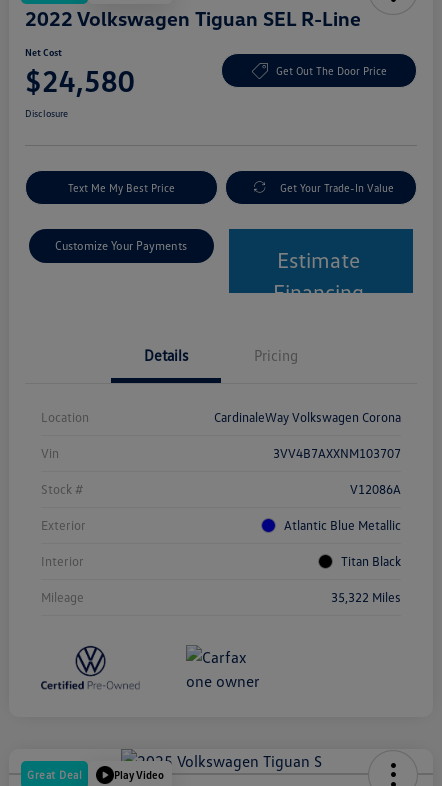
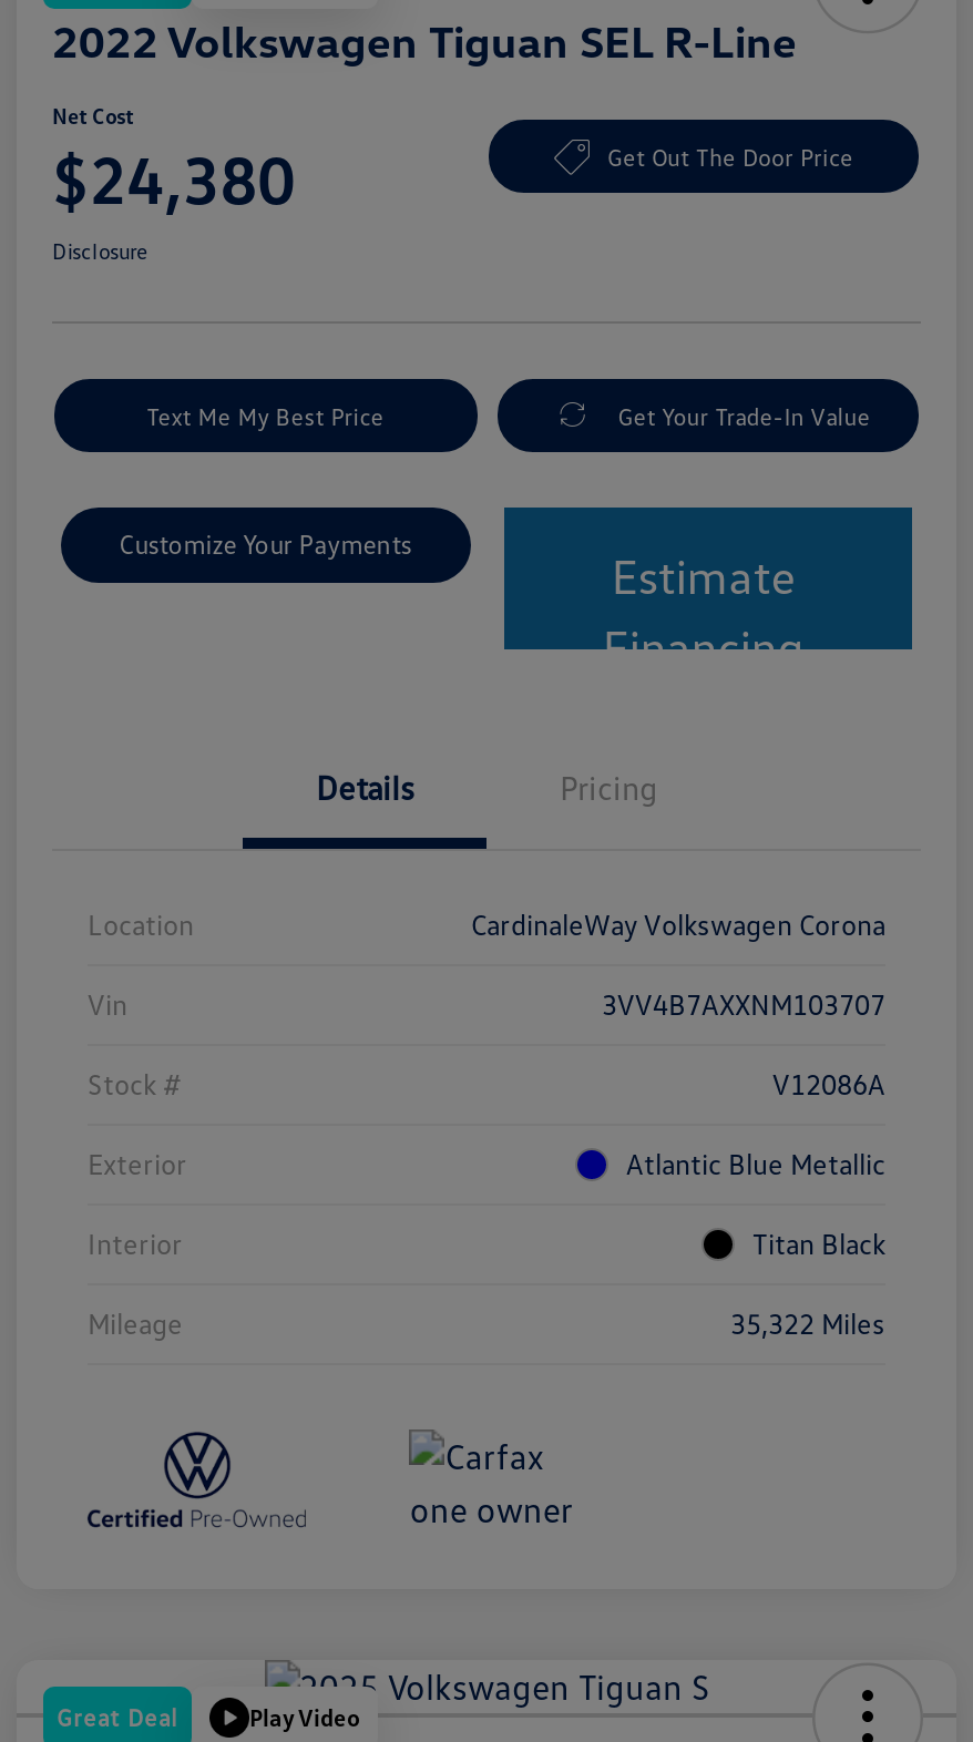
[25,62,135,99] $24,580 -> [52,137,296,219] $24,380

